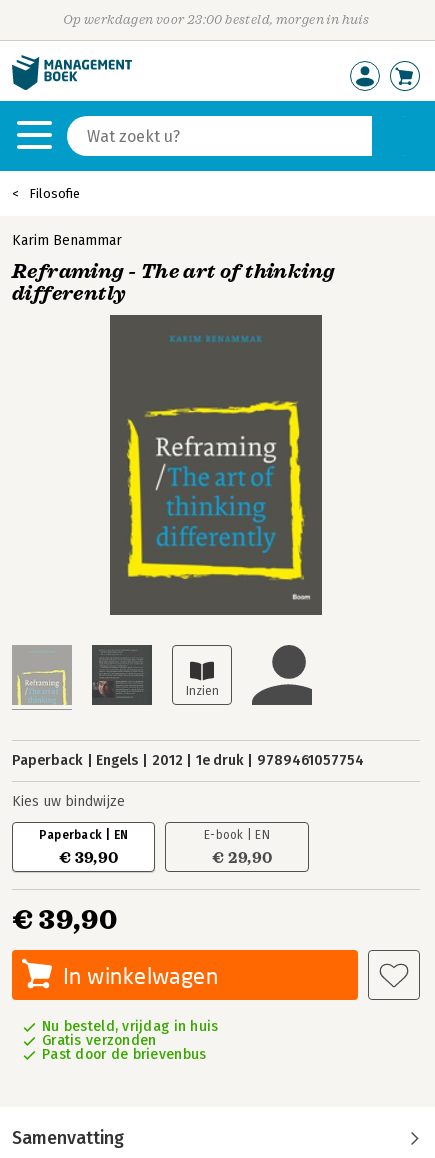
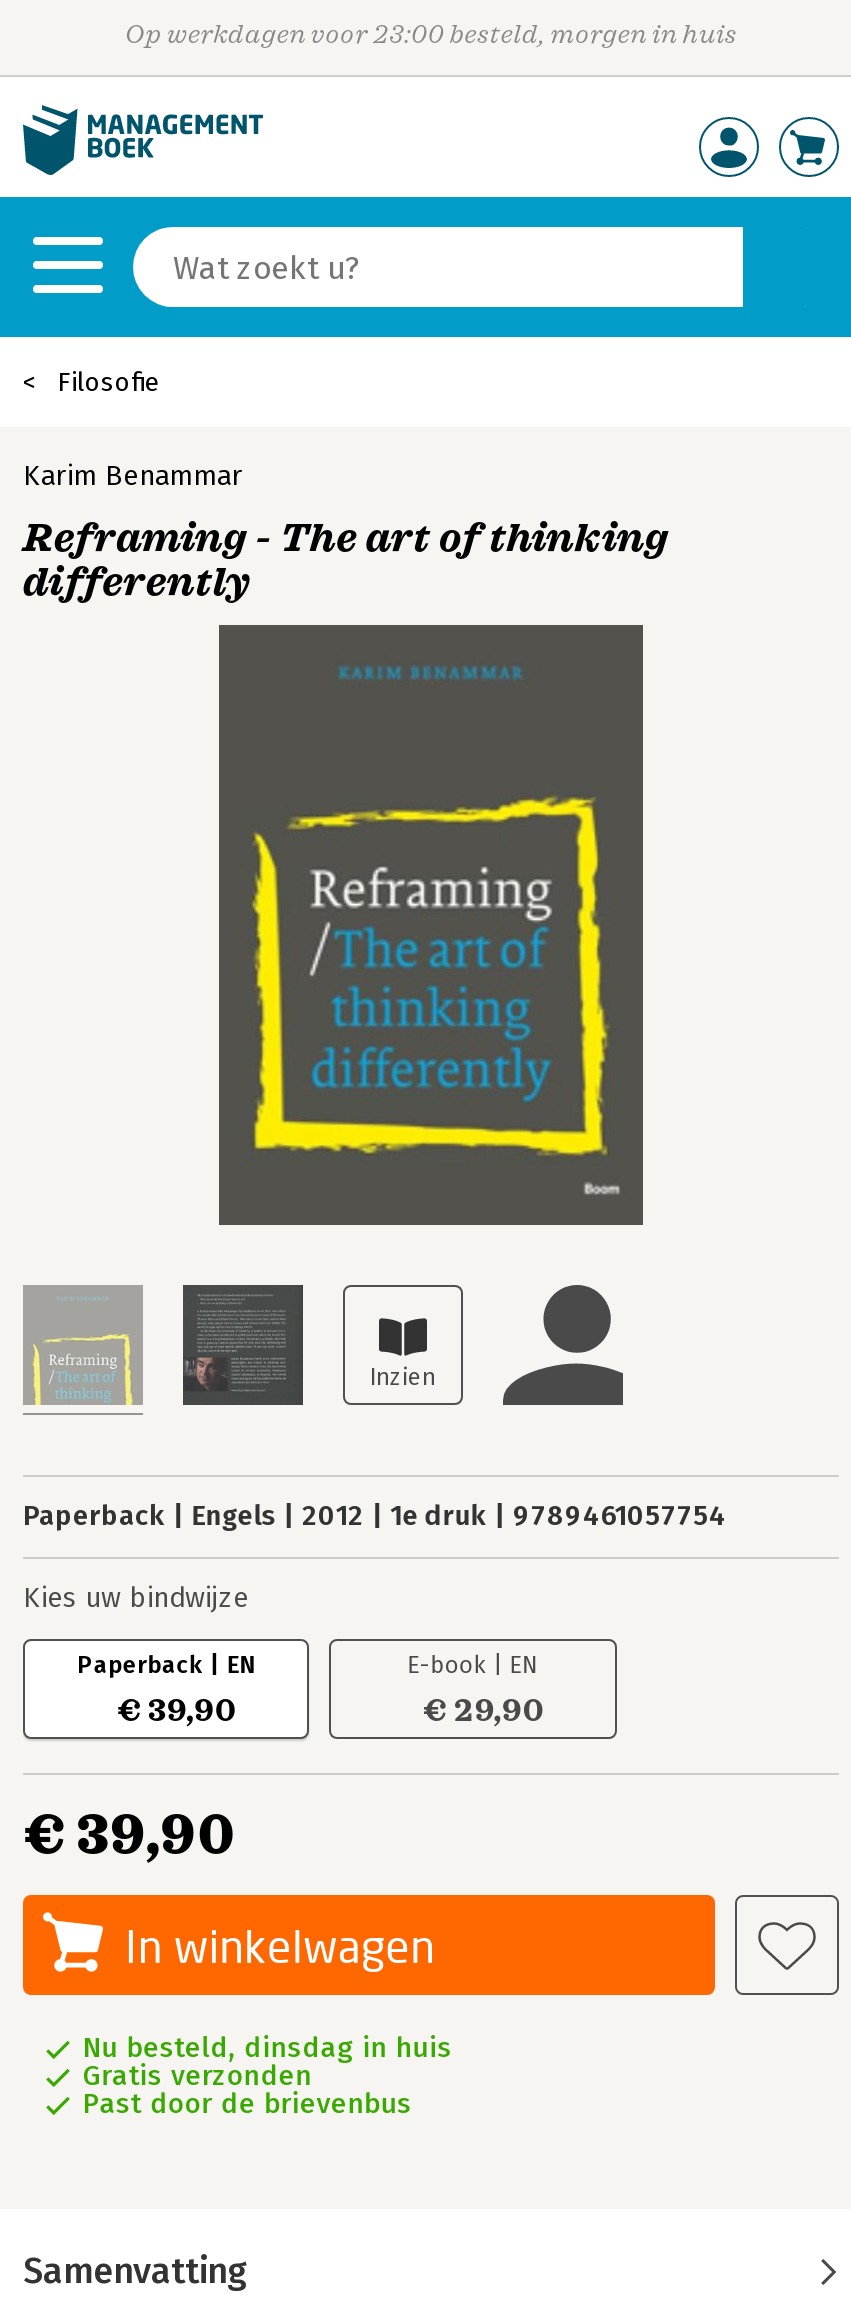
[42,1018,219,1035] Nu besteld, vrijdag in huis -> [83,2031,452,2065] Nu besteld, dinsdag in huis

